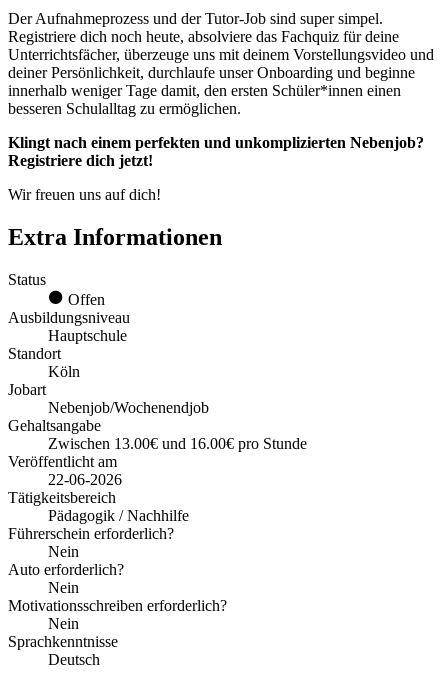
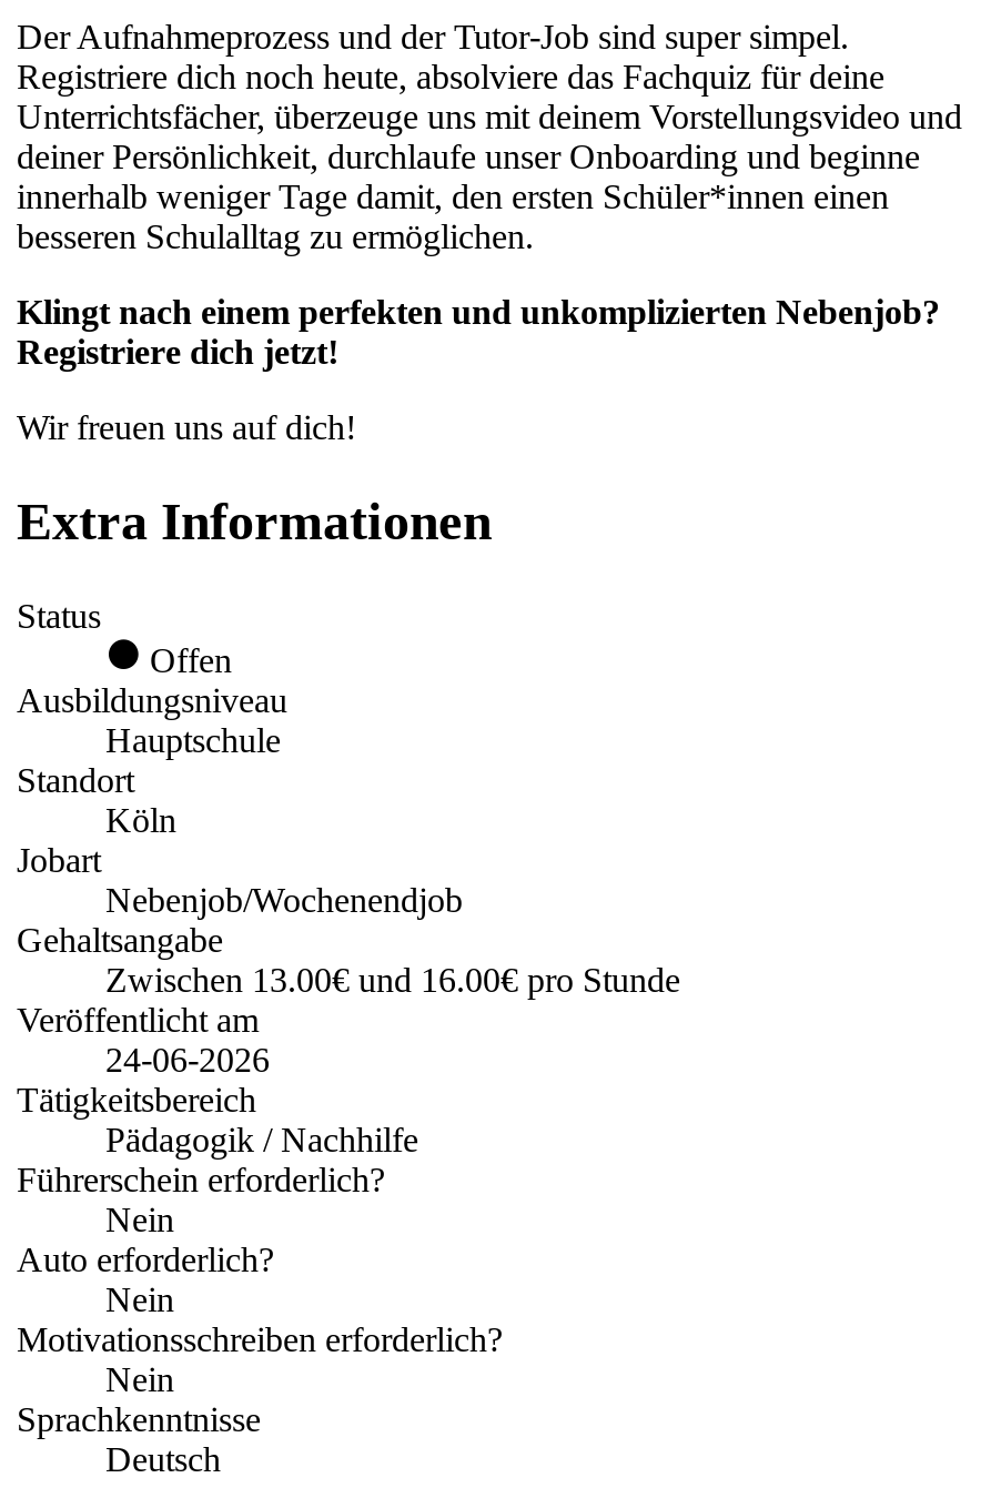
[48,471,122,488] 22-06-2026 -> [105,1040,270,1078] 24-06-2026

